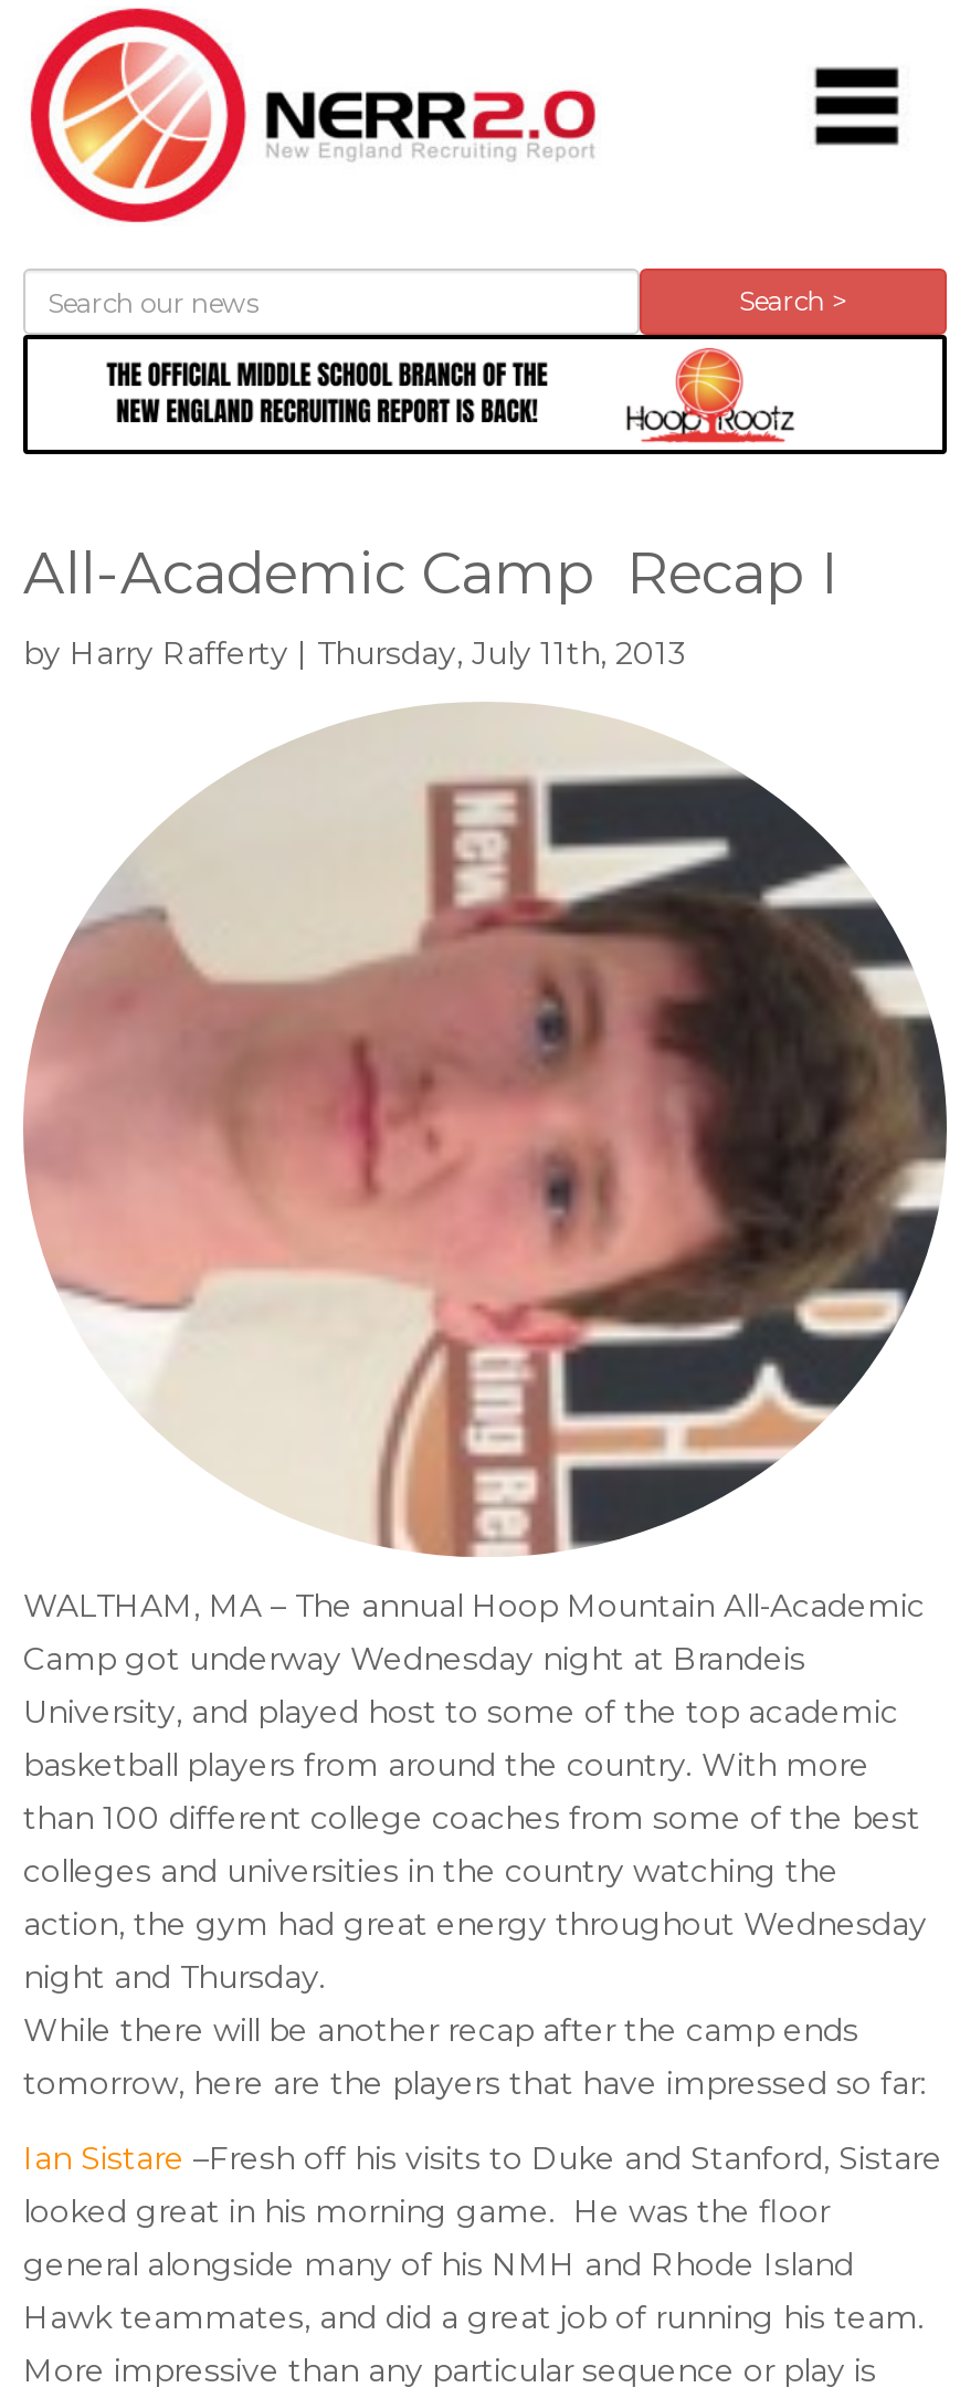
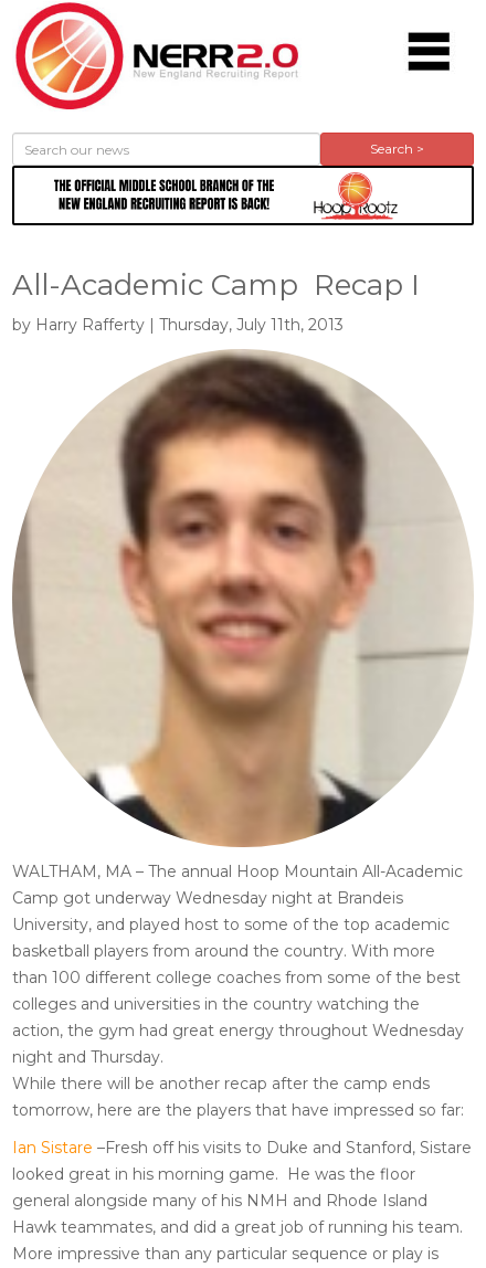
[23,708,949,1555] [image] -> [11,351,473,847] [image]

